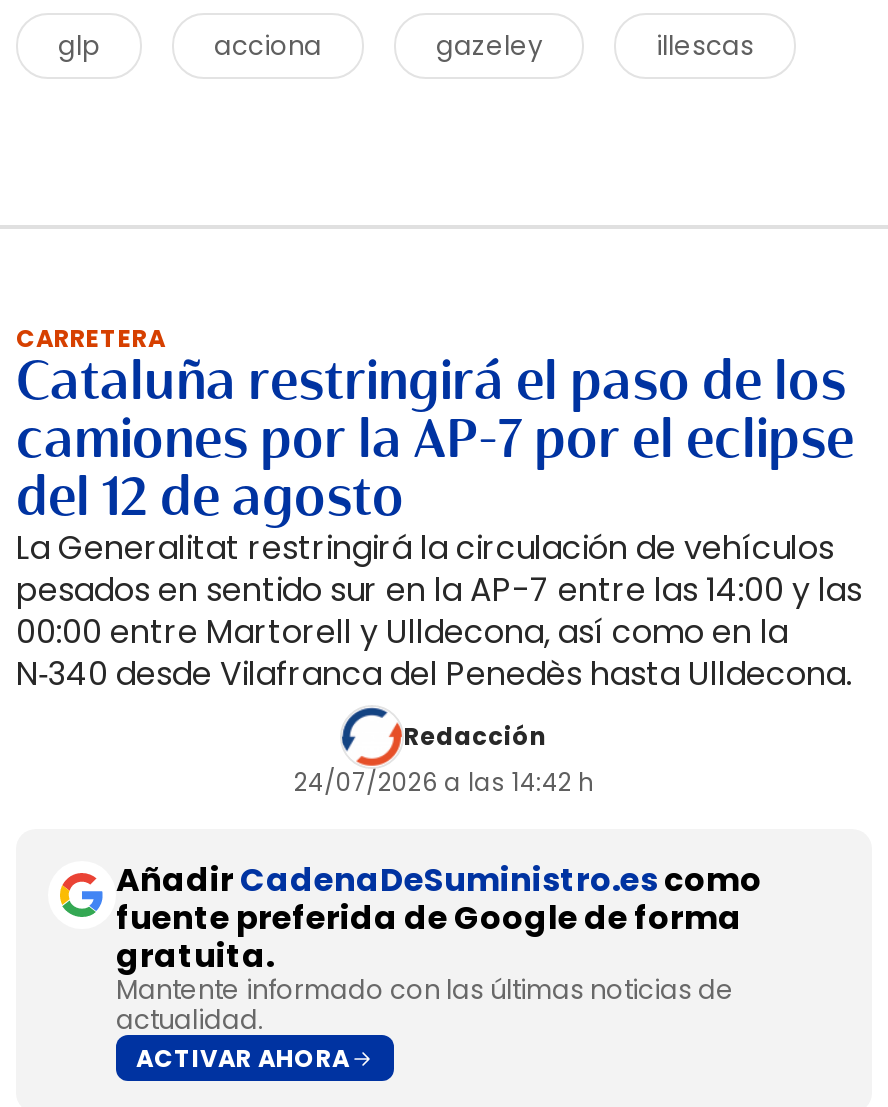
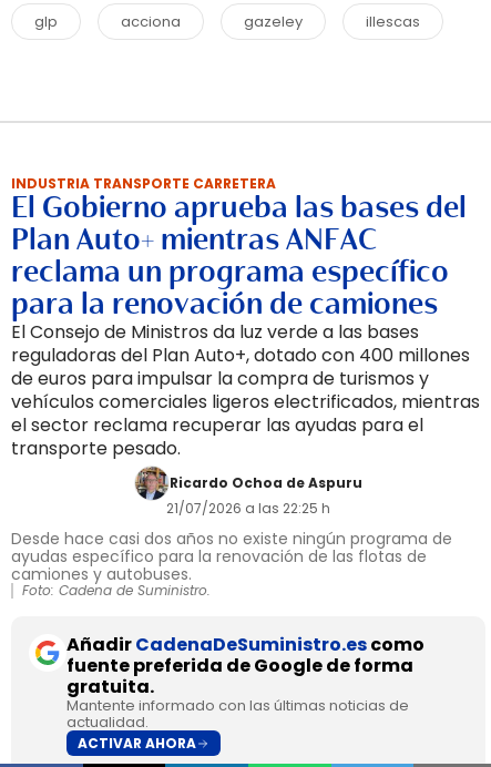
[16,321,862,697] CARRETERA | Cataluña restringirá el paso de los | camiones por la AP-7 por el eclipse | del 12 de agosto | La Generalitat restringirá la circulación de vehículos | pesados en sentido sur en la AP-7 entre las 14:00 y las | 00:00 entre Martorell y Ulldecona, así como en la | N‑340 desde Vilafranca del Penedès hasta Ulldecona. -> [11,174,480,461] INDUSTRIA TRANSPORTE CARRETERA | El Gobierno aprueba las bases del | Plan Auto+ mientras ANFAC | reclama un programa específico | para la renovación de camiones | El Consejo de Ministros da luz verde a las bases | reguladoras del Plan Auto+, dotado con 400 millones | de euros para impulsar la compra de turismos y | vehículos comerciales ligeros electrificados, mientras | el sector reclama recuperar las ayudas para el | transporte pesado.
[294,719,594,799] Redacción | 24/07/2026 a las 14:42 h -> [11,473,452,600] Ricardo Ochoa de Aspuru | 21/07/2026 a las 22:25 h | Desde hace casi dos años no existe ningún programa de | ayudas específico para la renovación de las flotas de | camiones y autobuses. | Foto: Cadena de Suministro.

